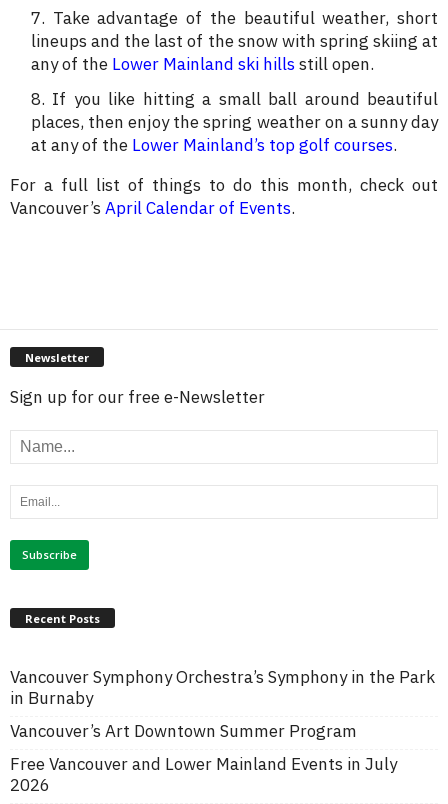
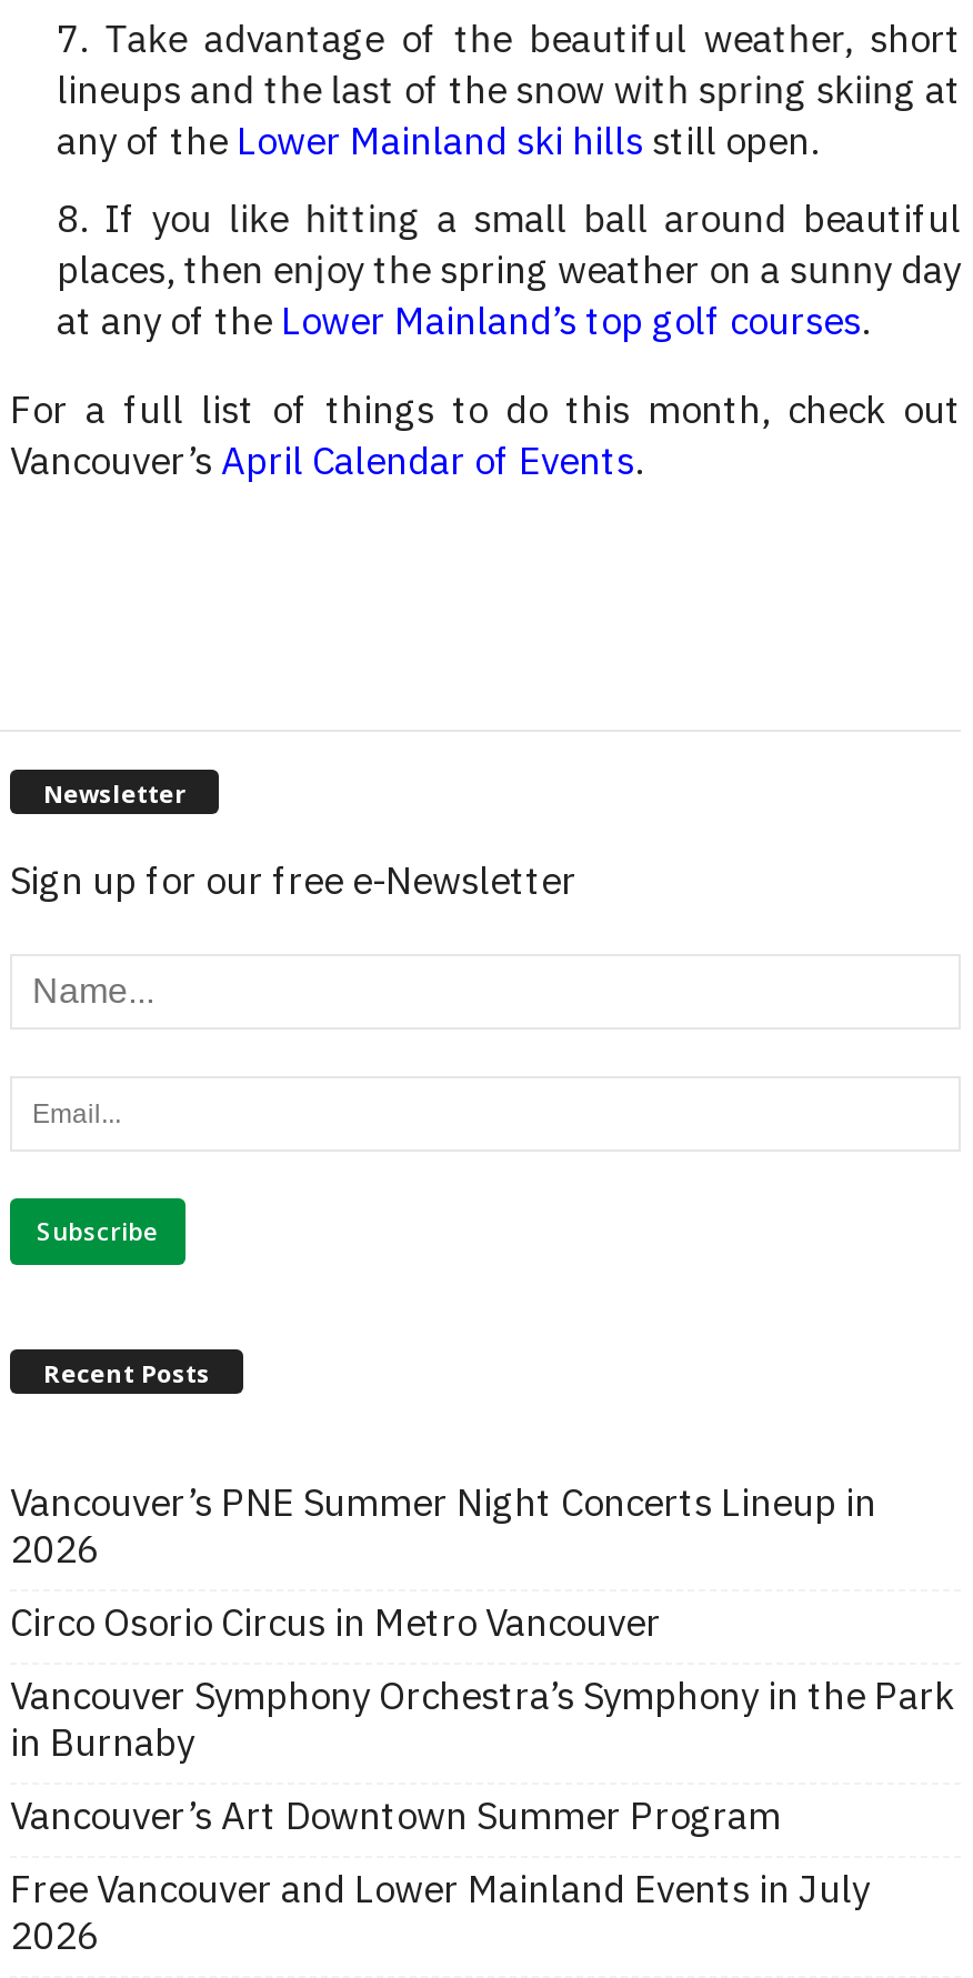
none -> [10,1477,876,1646] Vancouver’s PNE Summer Night Concerts Lineup in | 2026 | Circo Osorio Circus in Metro Vancouver

